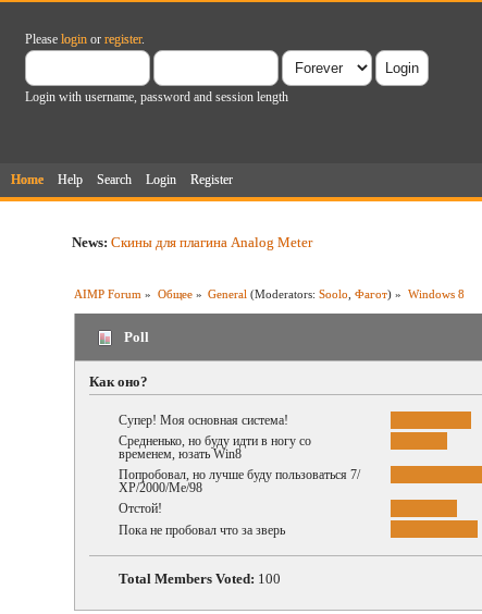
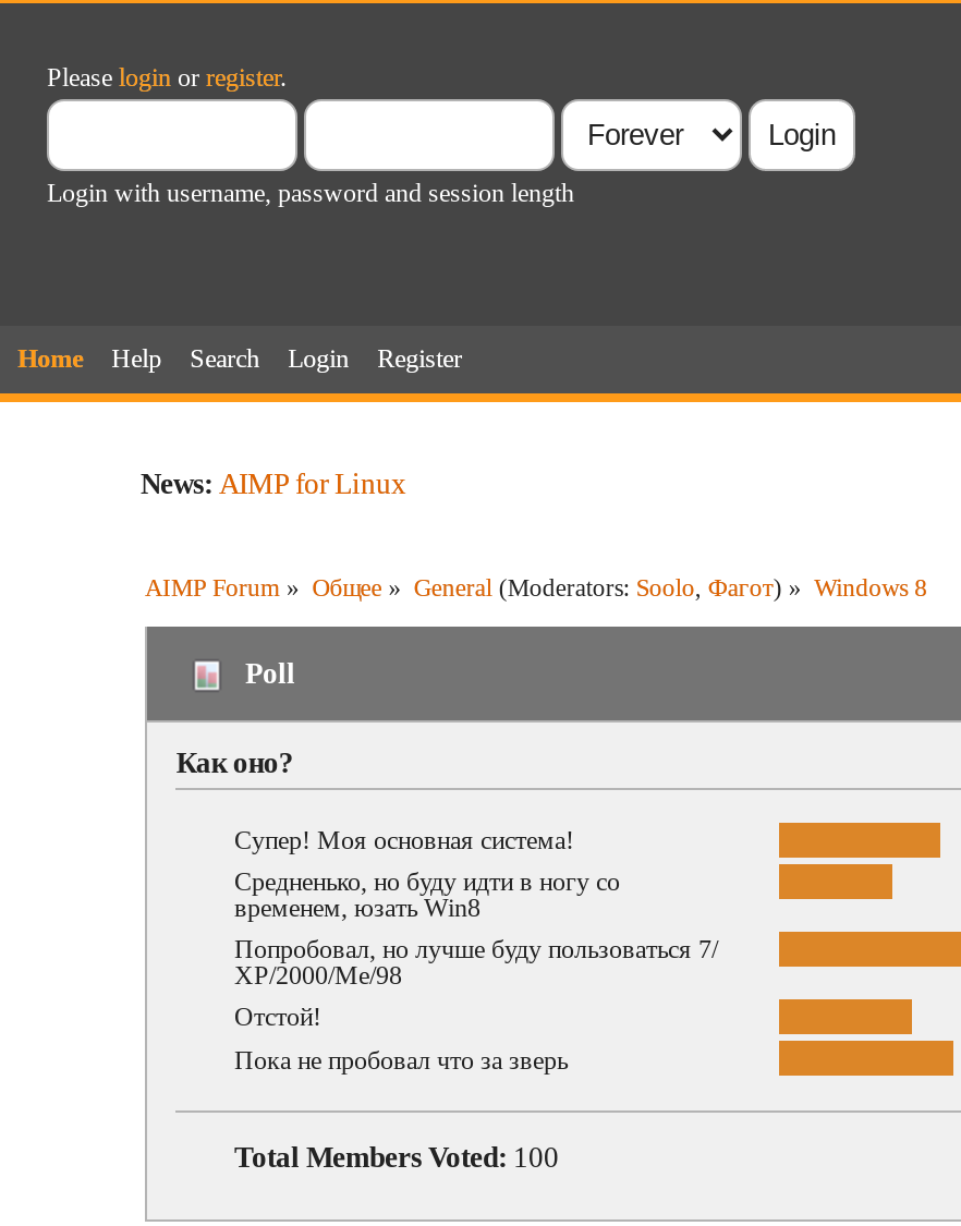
[72,234,312,250] News: Скины для плагина Analog Meter -> [141,468,406,500] News: AIMP for Linux

